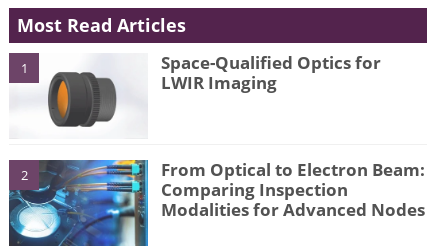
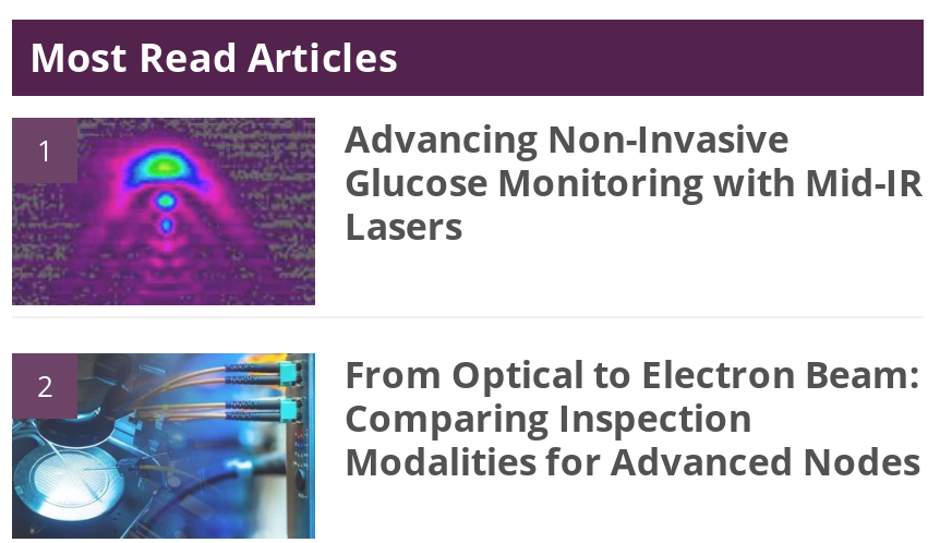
[9,51,381,139] [image] | Space-Qualified Optics for | LWIR Imaging -> [10,114,922,307] [image] | Advancing Non-Invasive | Glucose Monitoring with Mid-IR | Lasers

